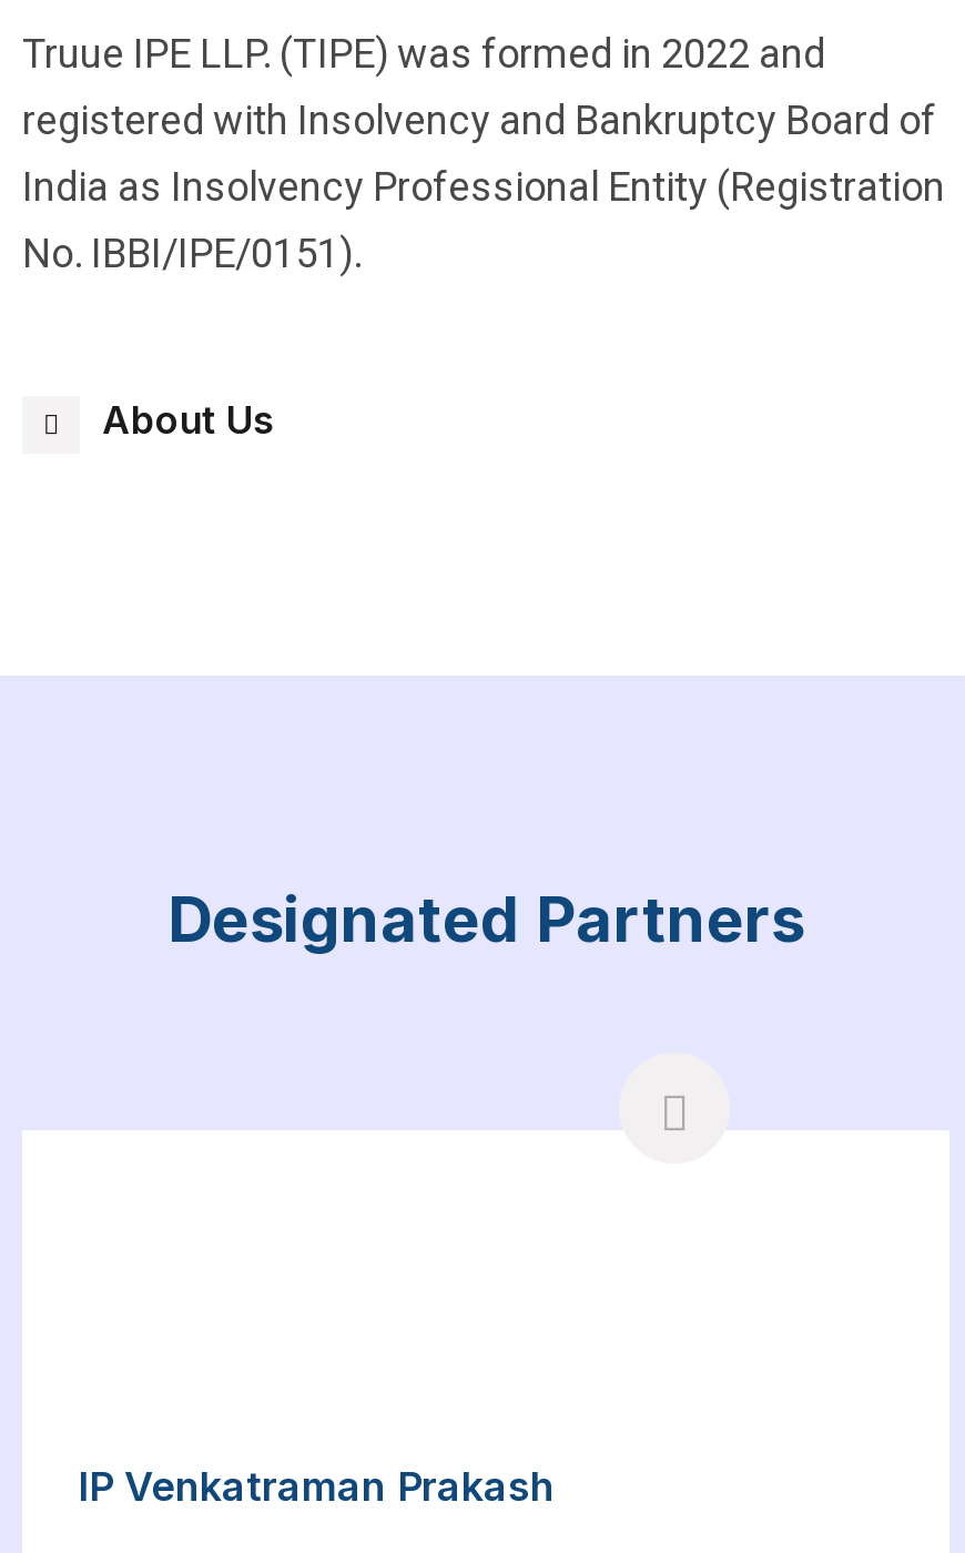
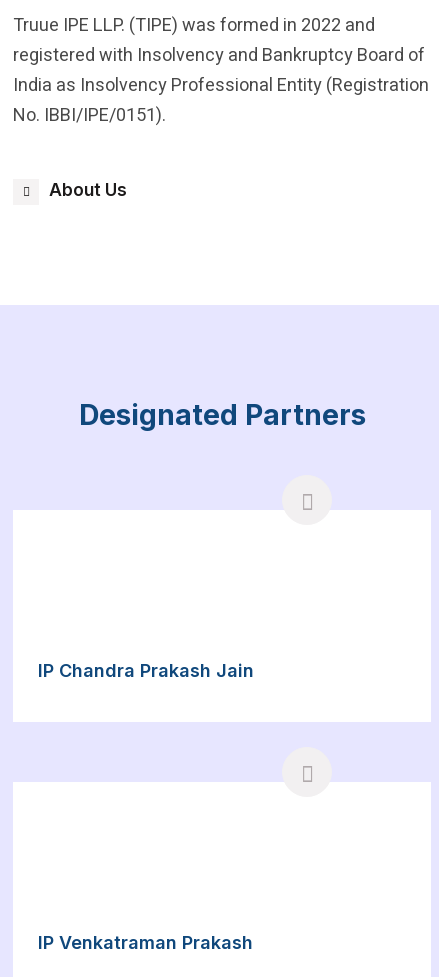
none -> [38,660,254,681] IP Chandra Prakash Jain

